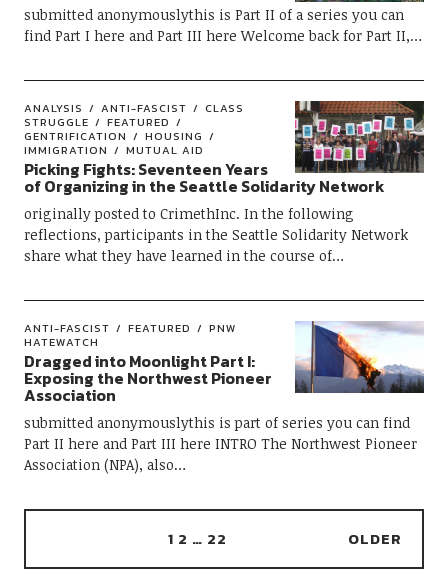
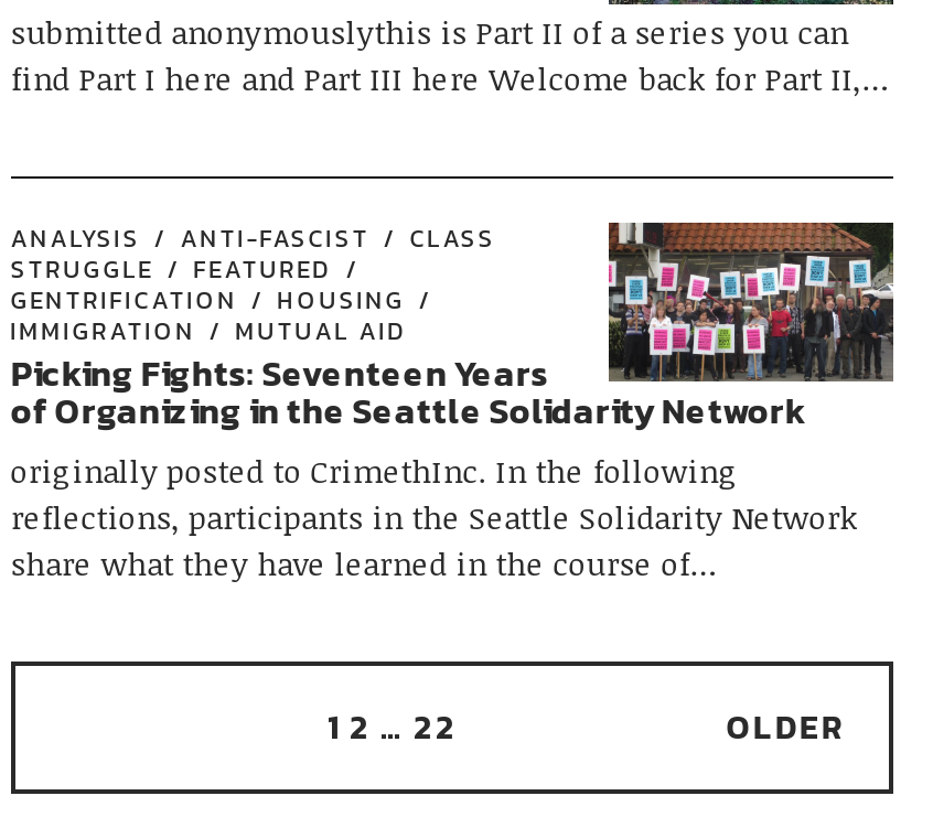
[24,310,425,474] [image] | ANTI-FASCIST | FEATURED | PNW | HATEWATCH | Dragged into Moonlight Part I: | Exposing the Northwest Pioneer | Association | submitted anonymouslythis is part of series you can find | Part II here and Part III here INTRO The Northwest Pioneer | Association (NPA), also… -> none

